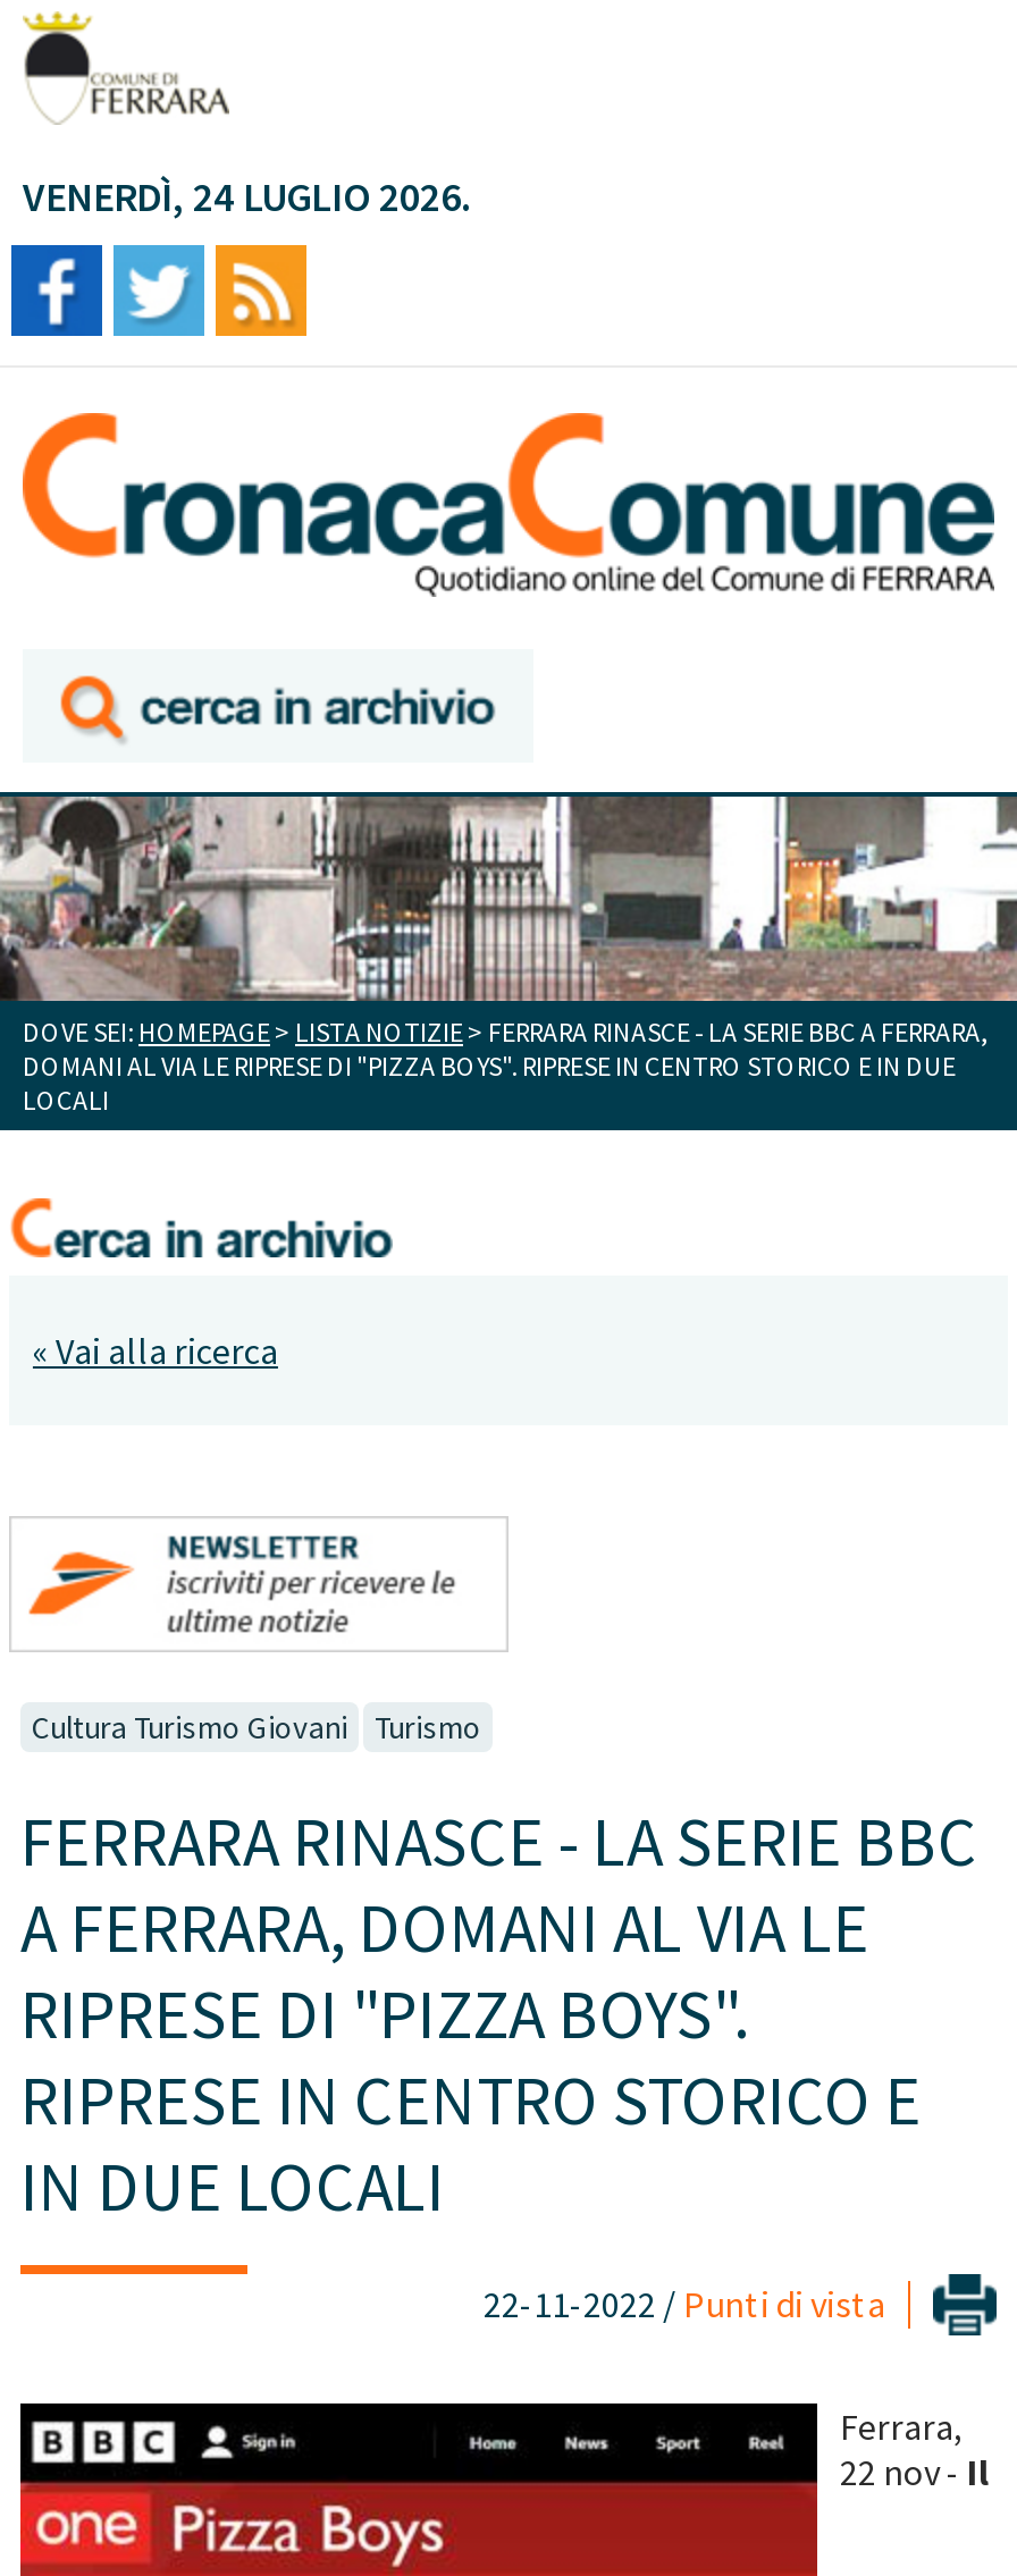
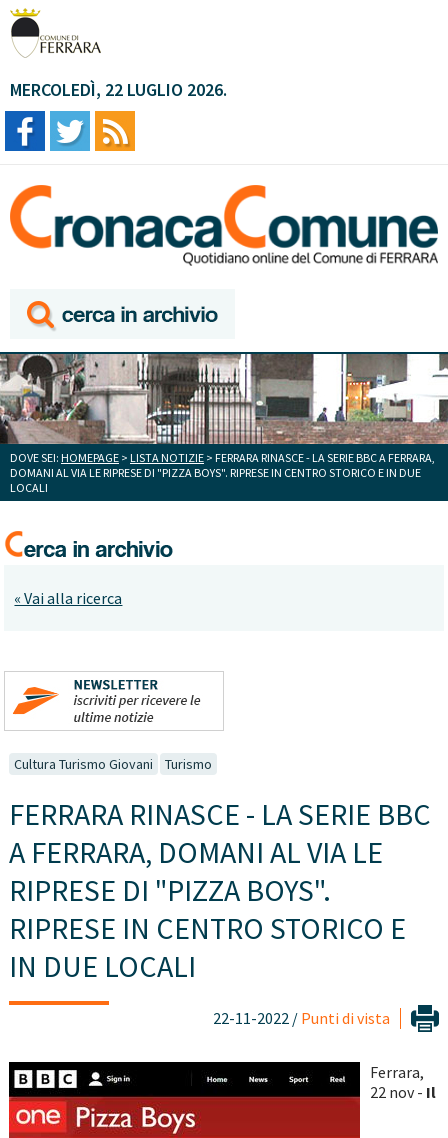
[23,170,470,222] VENERDÌ, 24 LUGLIO 2026. -> [10,78,227,101] MERCOLEDÌ, 22 LUGLIO 2026.

